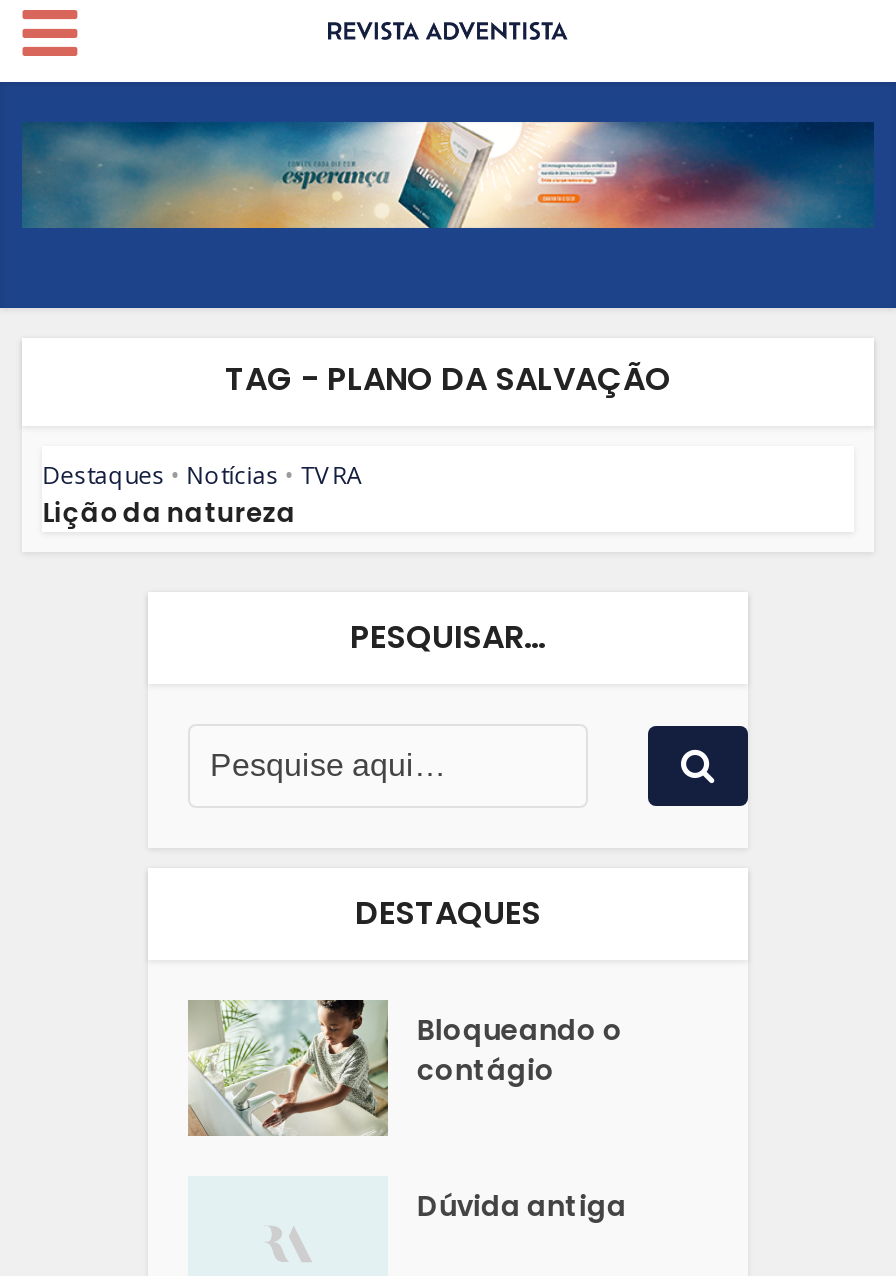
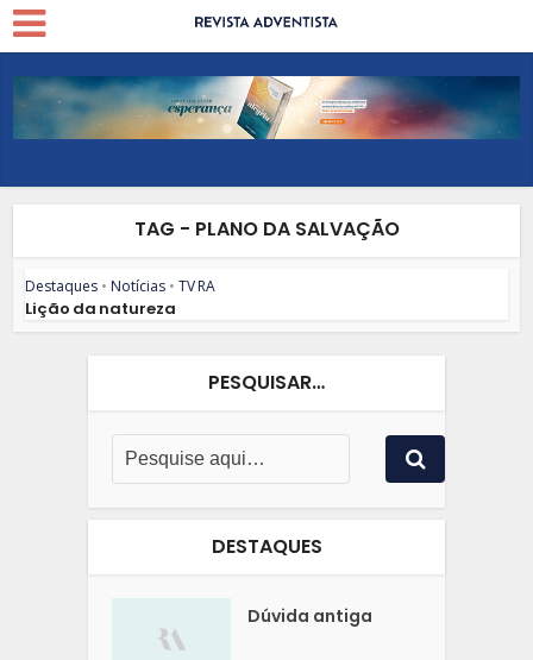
[186,998,623,1138] [image] | Bloqueando o | contágio -> none

